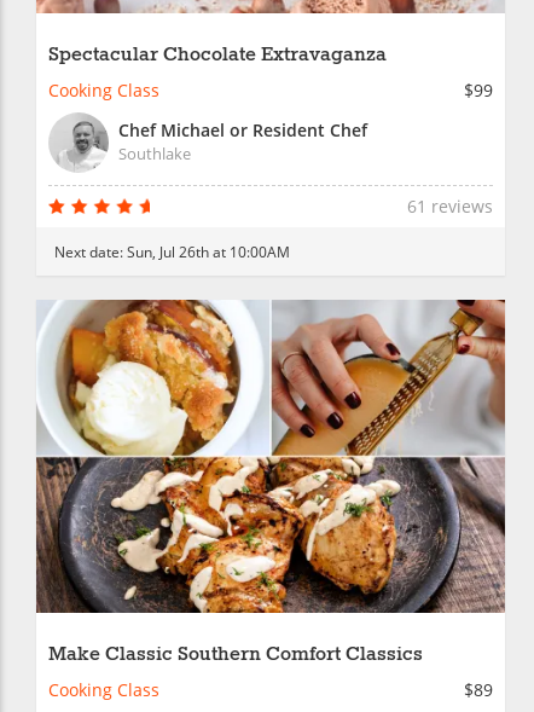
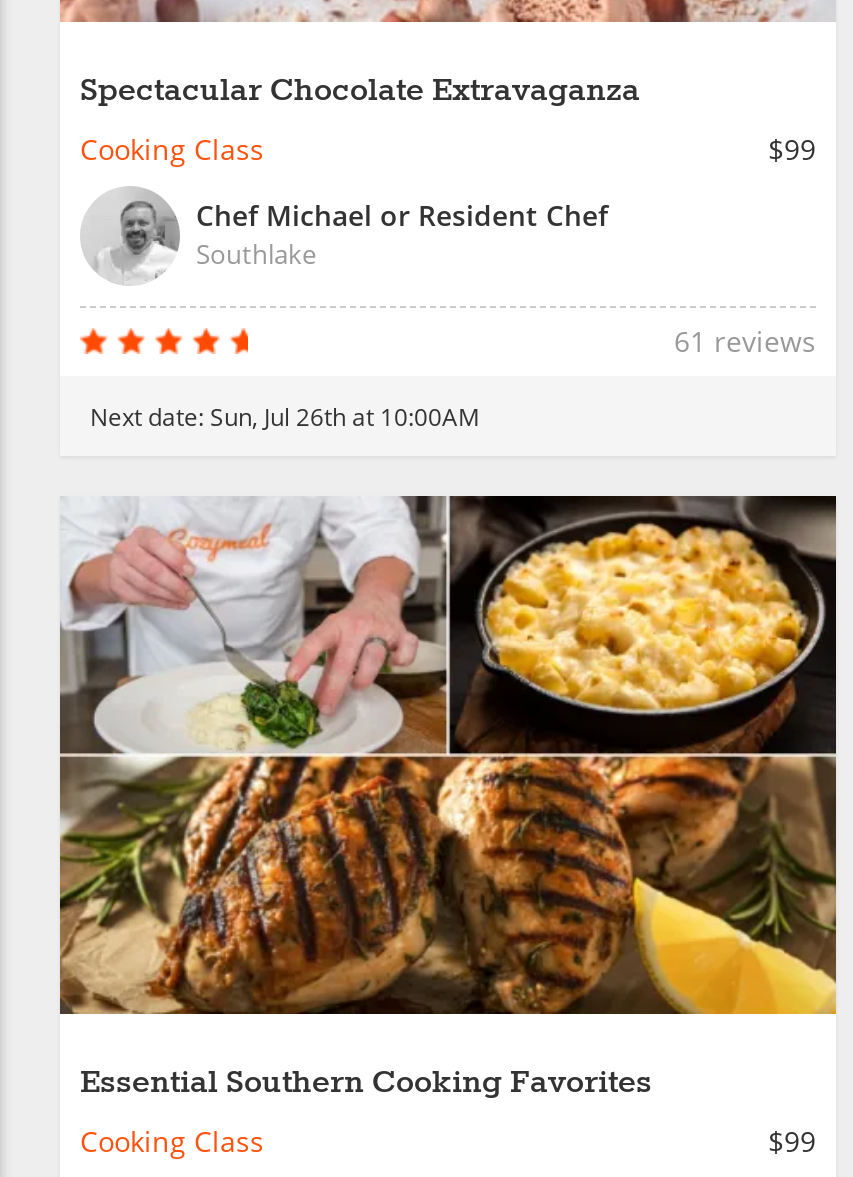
[36,299,506,667] [image] | Make Classic Southern Comfort Classics -> [58,494,838,1103] [image] | Essential Southern Cooking Favorites
[464,678,493,701] $89 -> [768,1121,816,1159] $99

